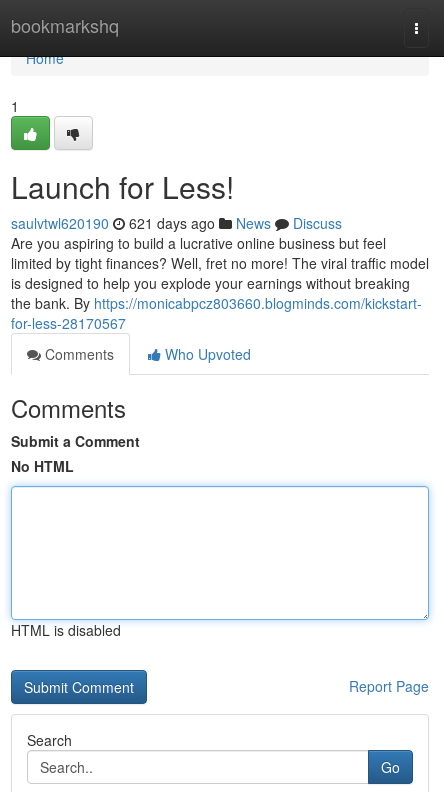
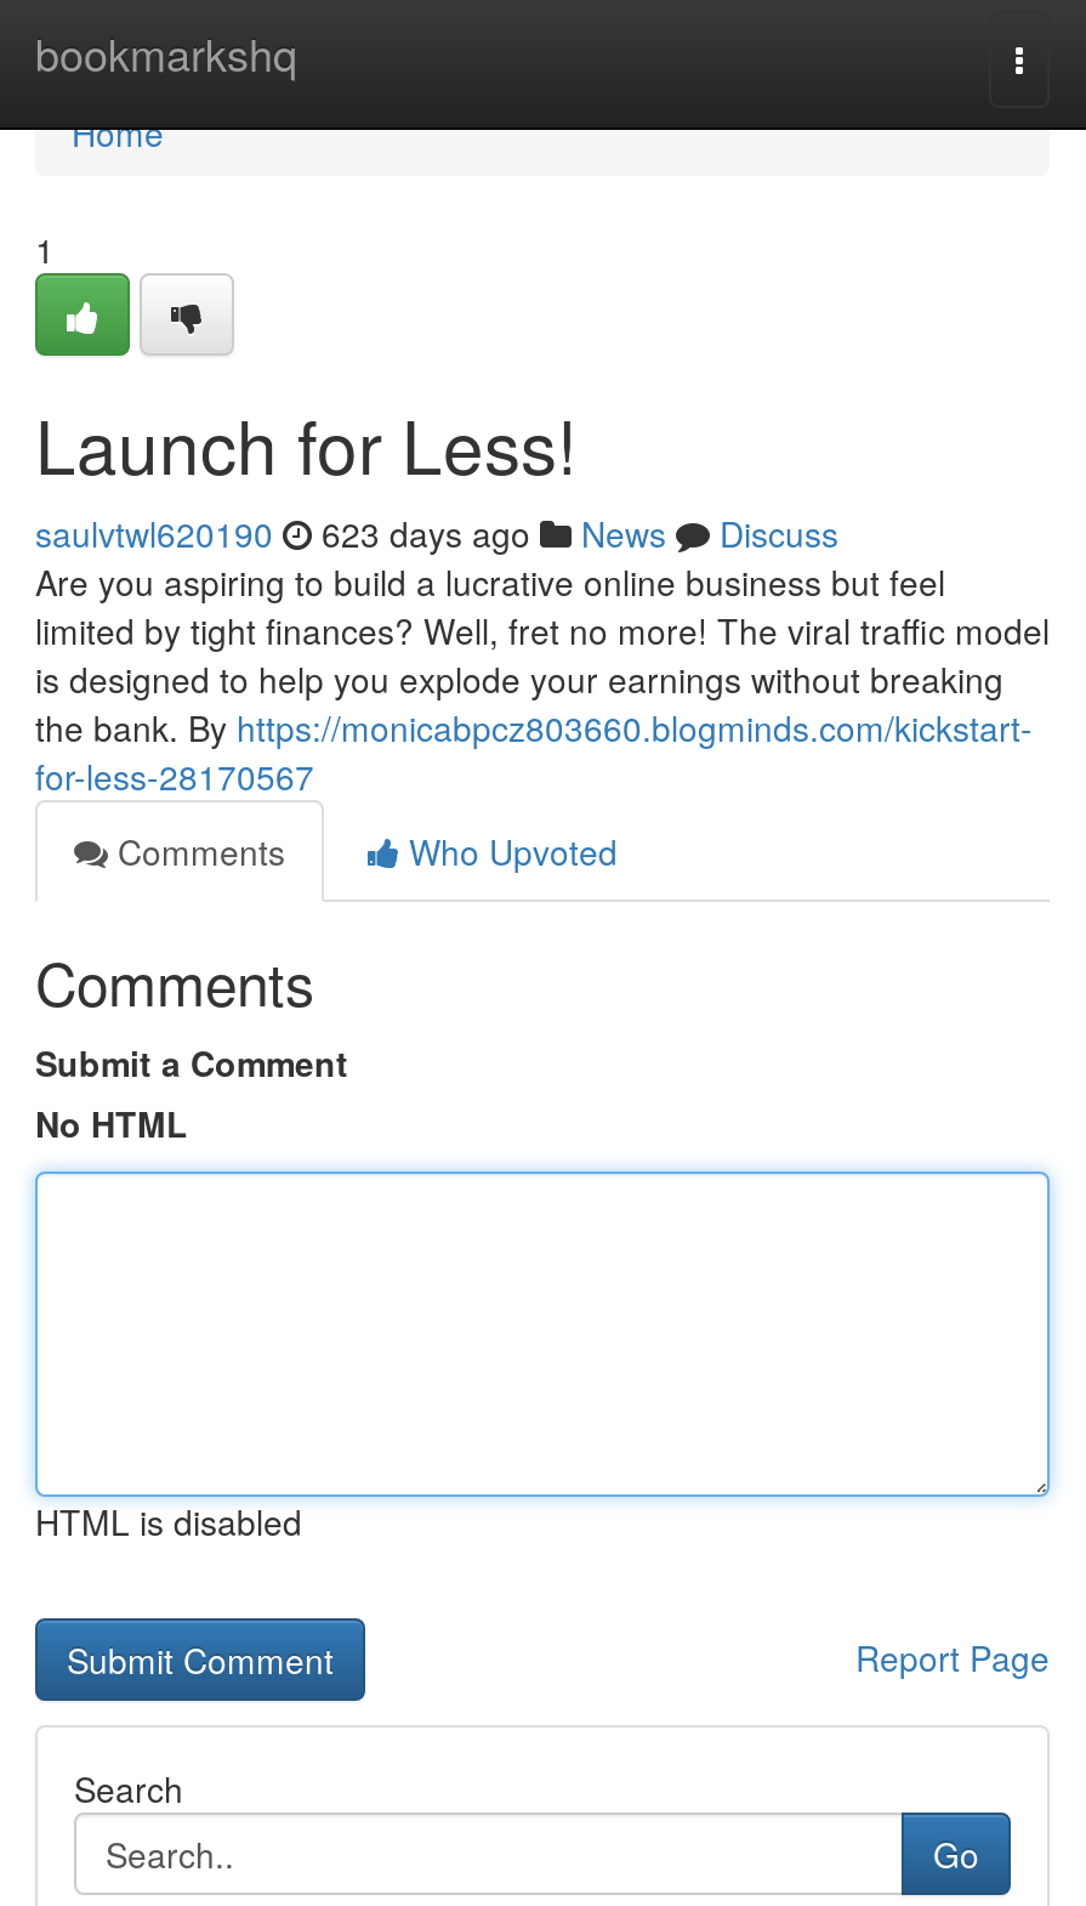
[11,213,342,233] saulvtwl620190 621 days ago News Discuss -> [35,509,838,557] saulvtwl620190 623 days ago News Discuss

